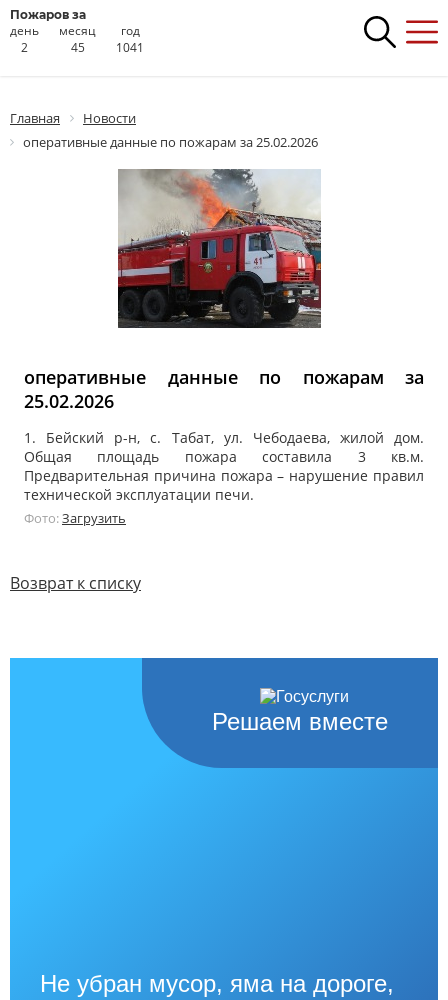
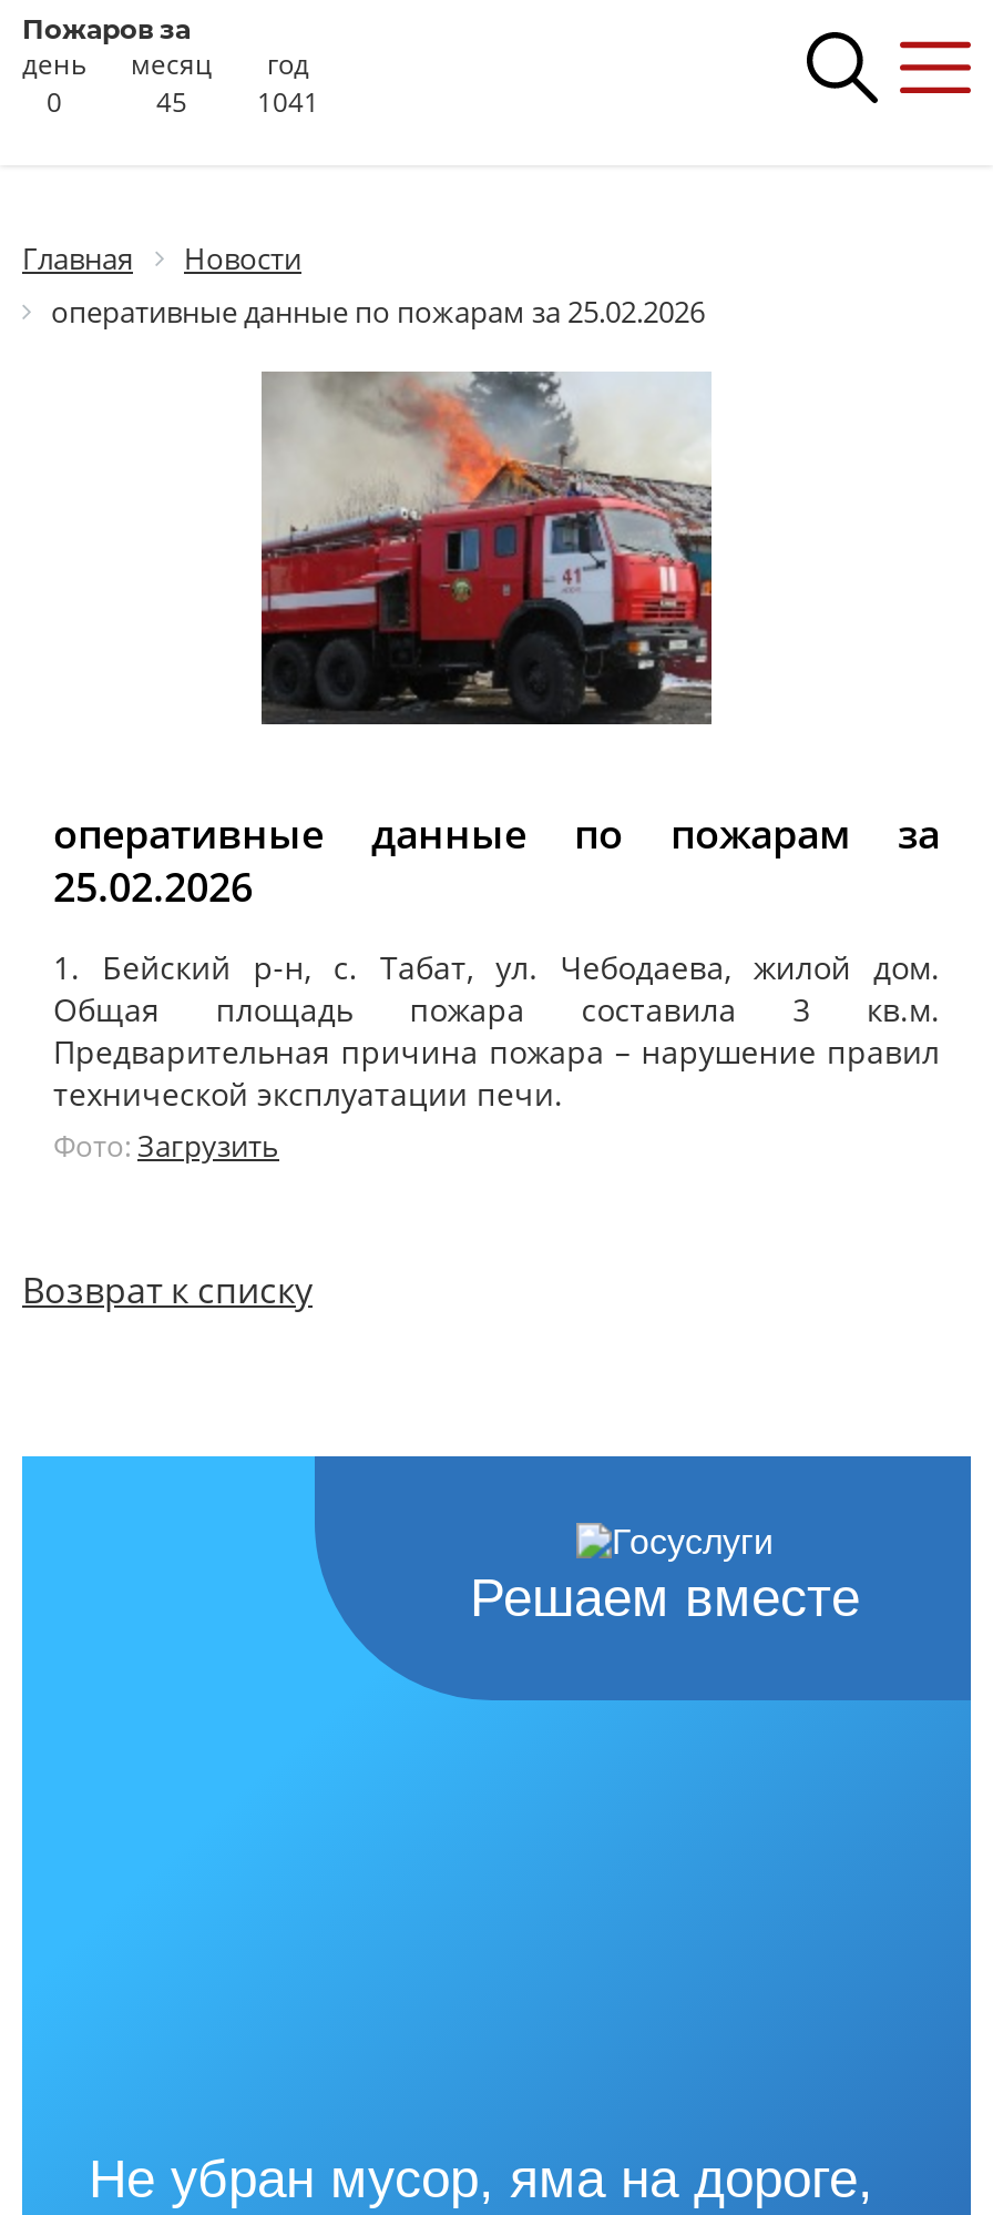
[21,39,28,56] 2 -> [47,83,62,121] 0

